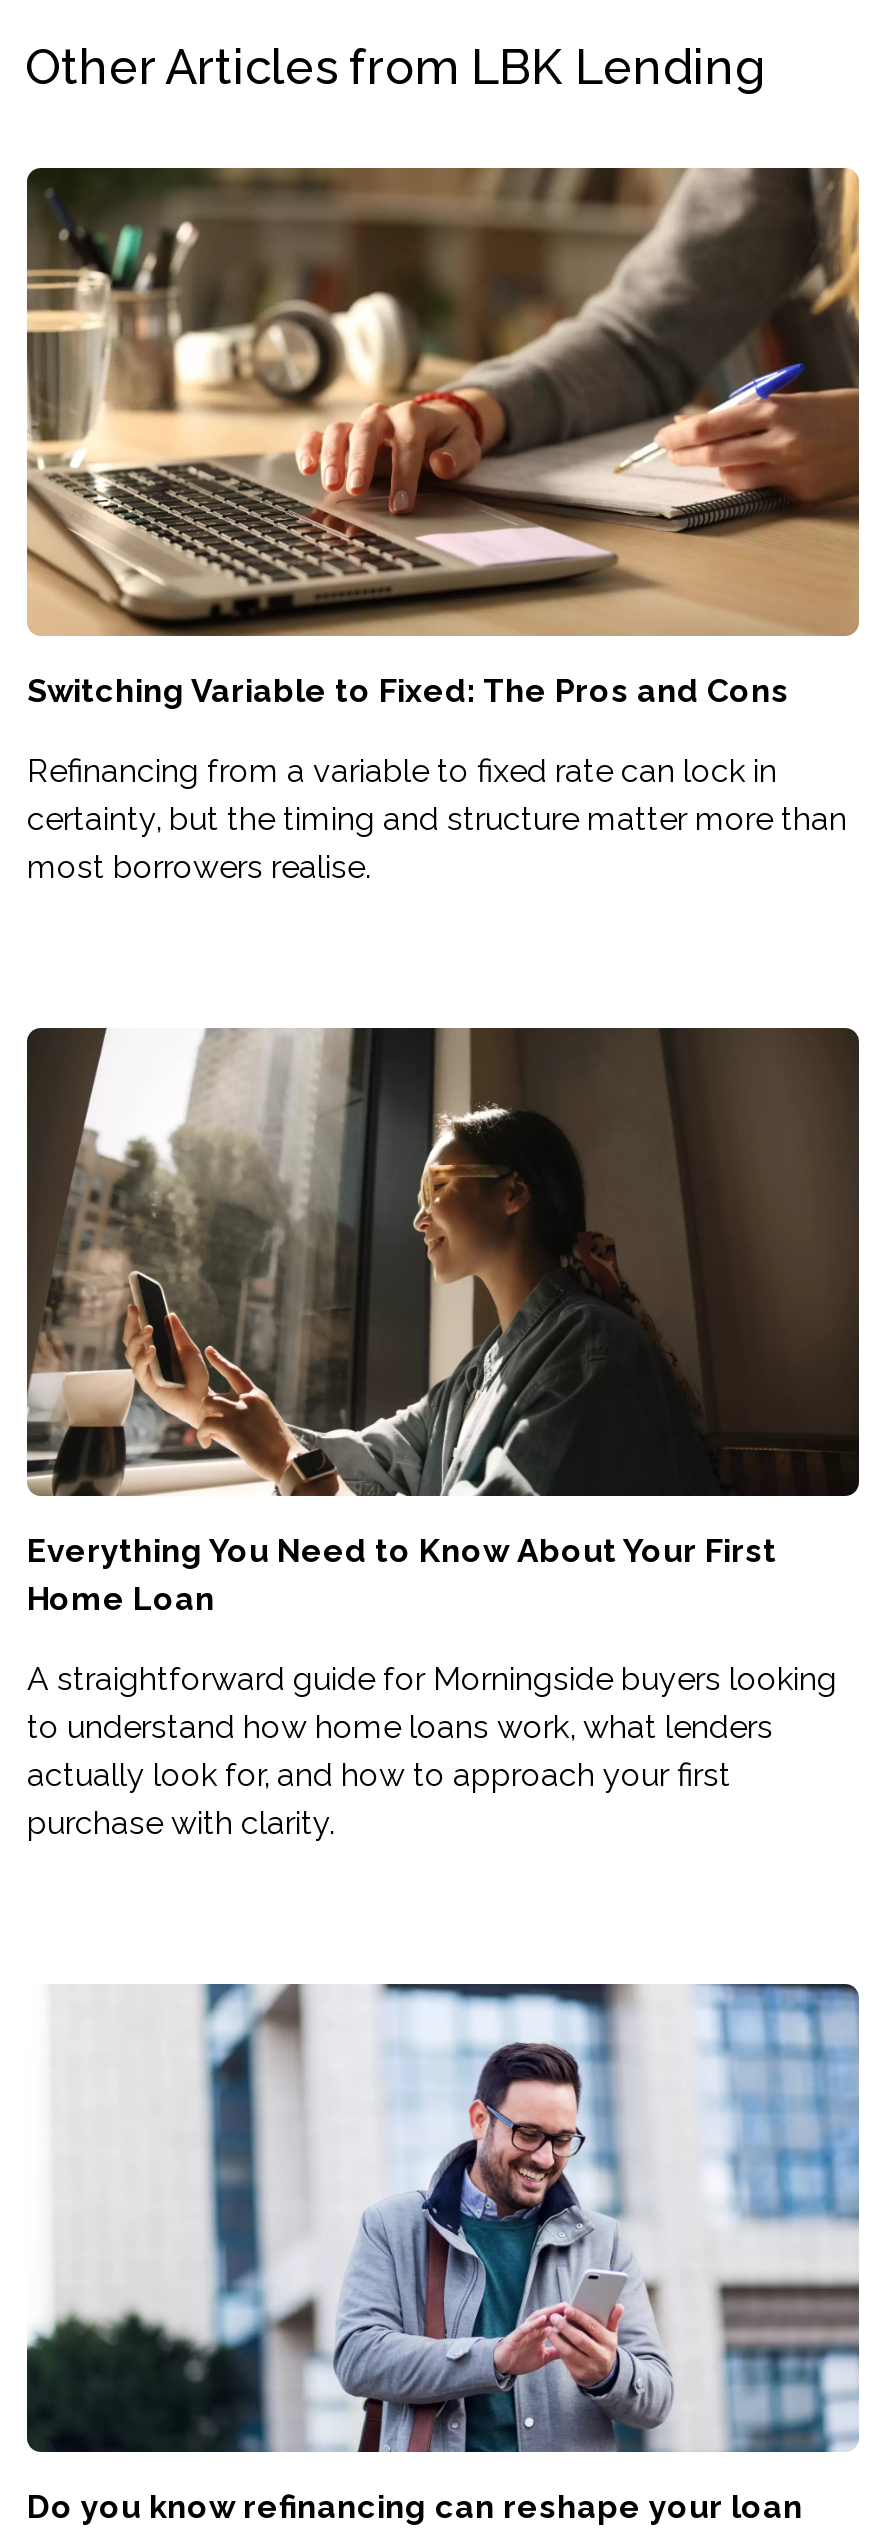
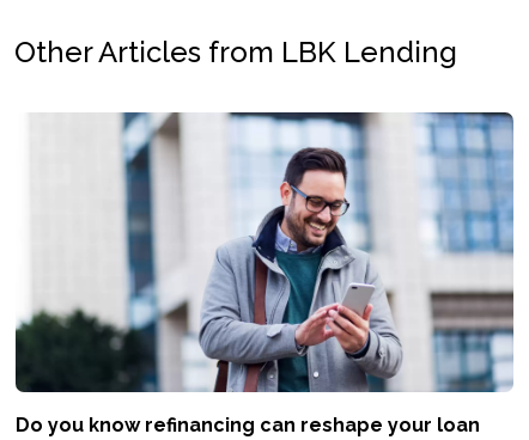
[25,166,861,886] [image] | Switching Variable to Fixed: The Pros and Cons | Refinancing from a variable to fixed rate can lock in | certainty, but the timing and structure matter more than | most borrowers realise. -> none
[25,1026,861,1842] [image] | Everything You Need to Know About Your First | Home Loan | A straightforward guide for Morningside buyers looking | to understand how home loans work, what lenders | actually look for, and how to approach your first | purchase with clarity. -> none

